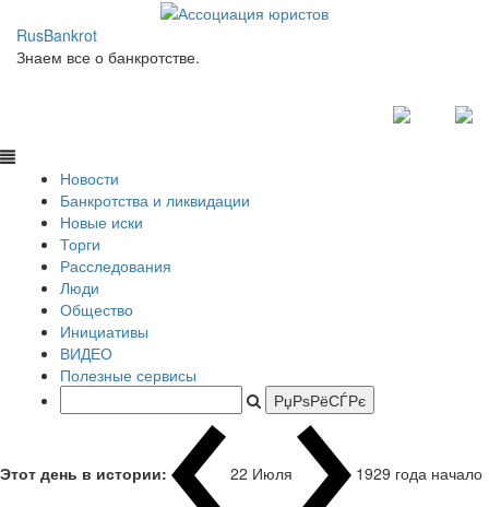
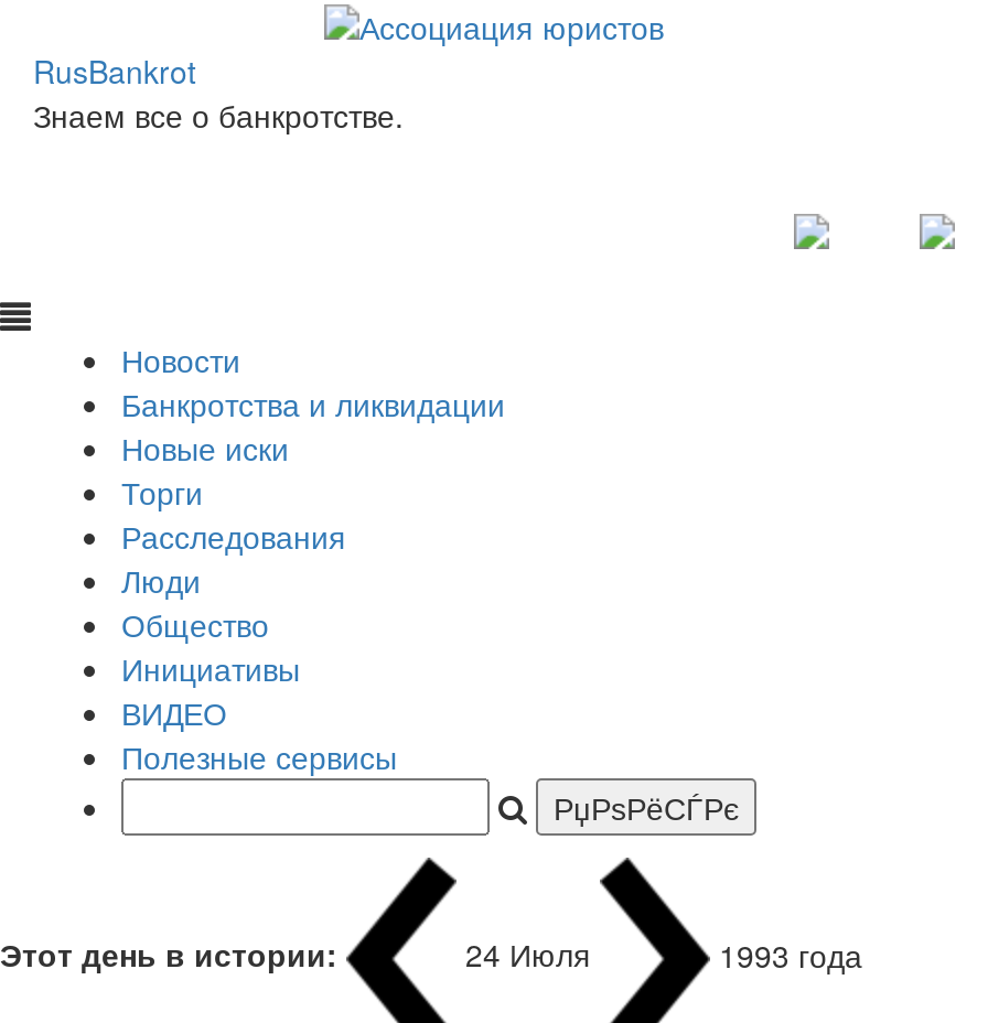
[226,462,482,484] 22 Июля | 1929 года начало -> [457,932,862,976] 24 Июля | 1993 года

